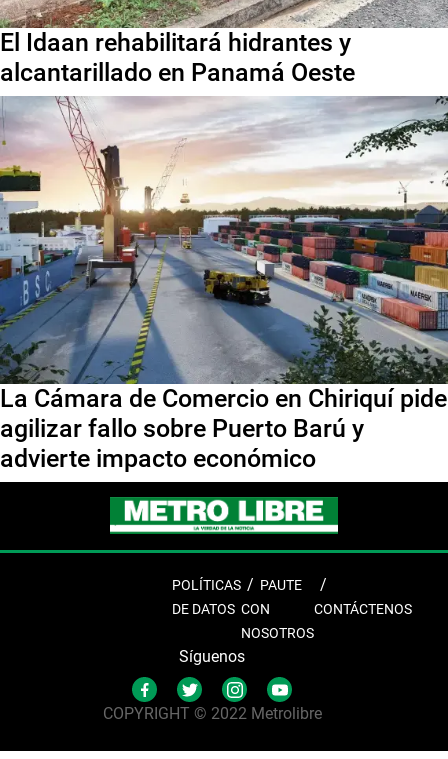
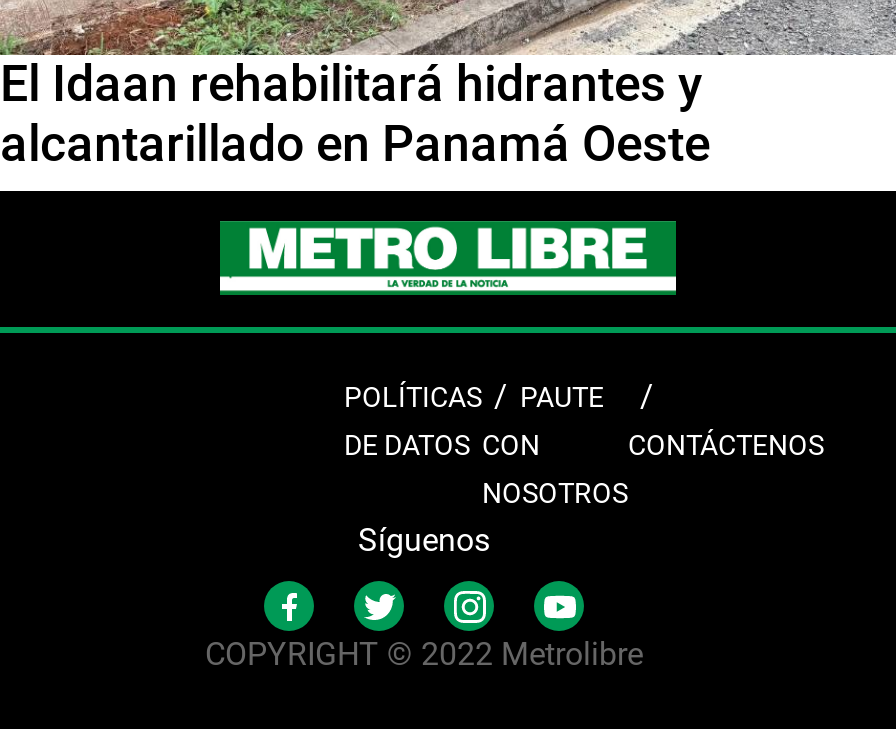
[0,95,447,473] [image] | La Cámara de Comercio en Chiriquí pide | agilizar fallo sobre Puerto Barú y | advierte impacto económico -> none
moved [111,499,337,533] -> [222,226,674,292]: [image]

